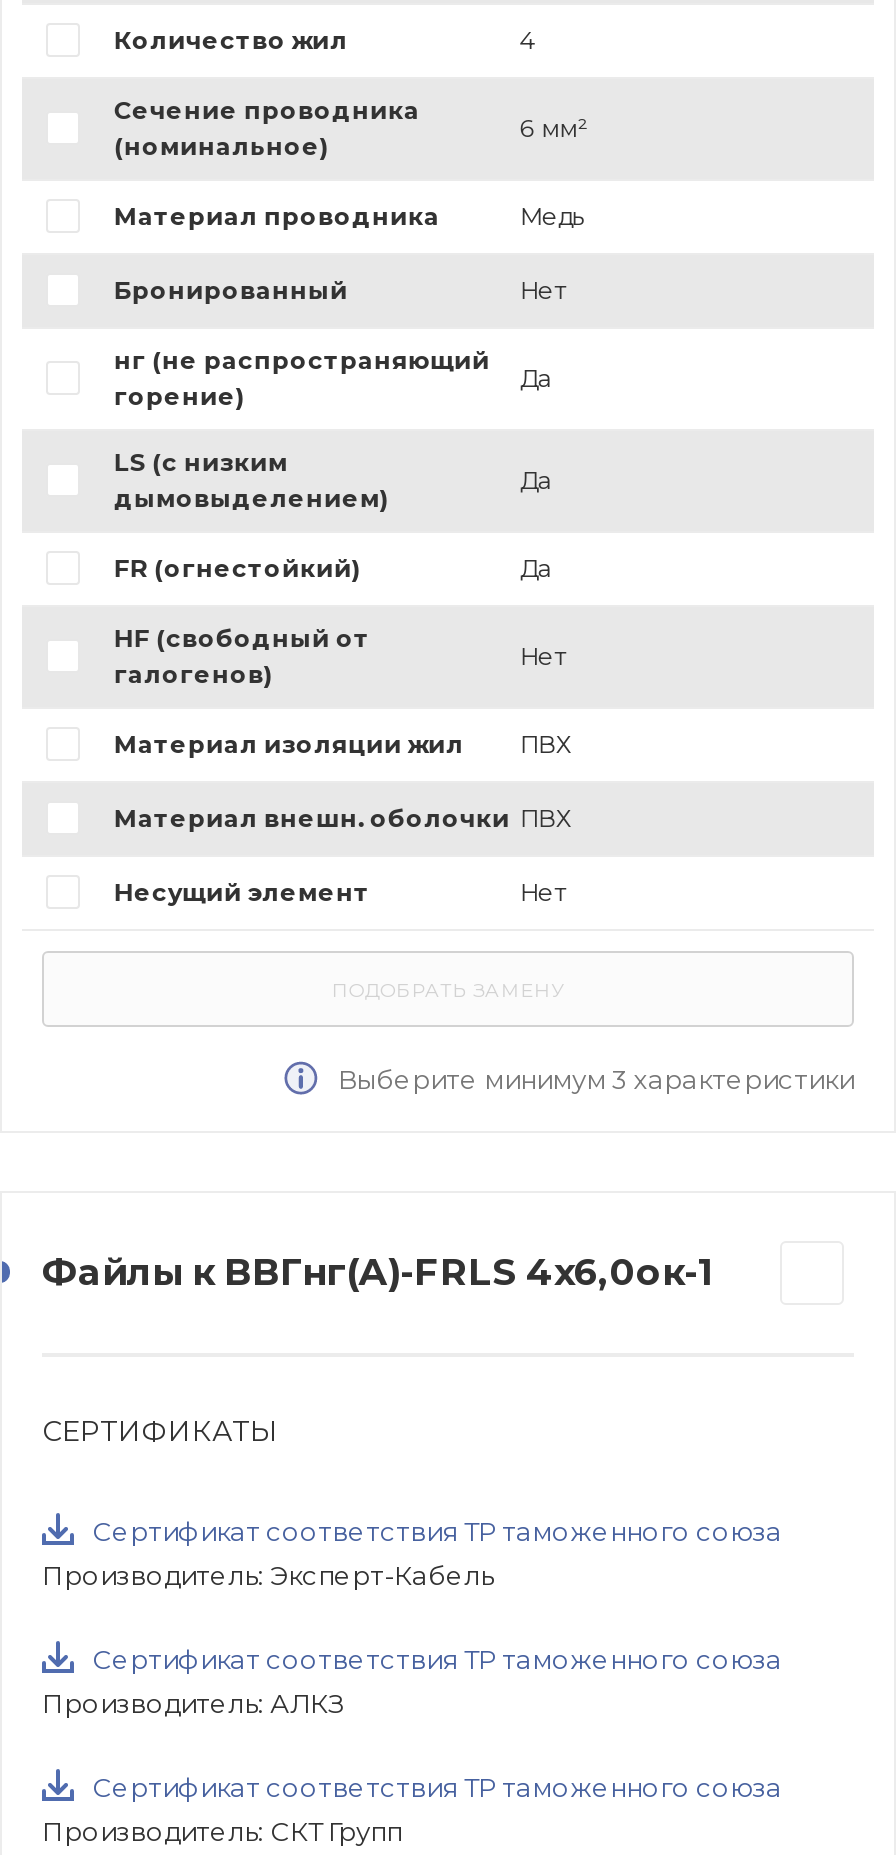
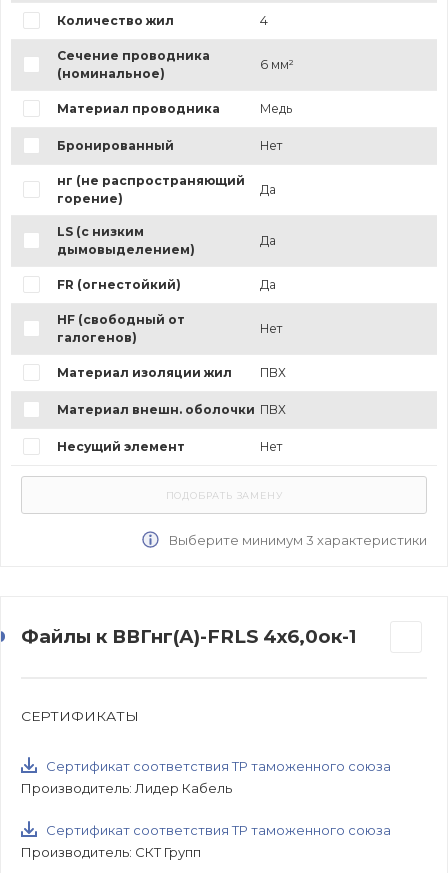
[42,1559,782,1719] Производитель: Эксперт-Кабель | Сертификат соответствия ТР таможенного союза | Производитель: АЛКЗ -> [21,780,232,796] Производитель: Лидер Кабель

